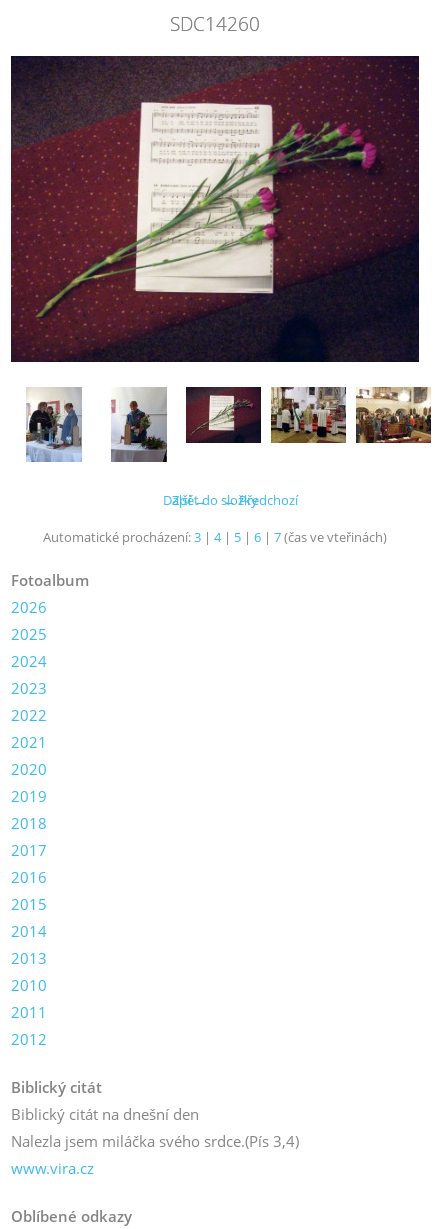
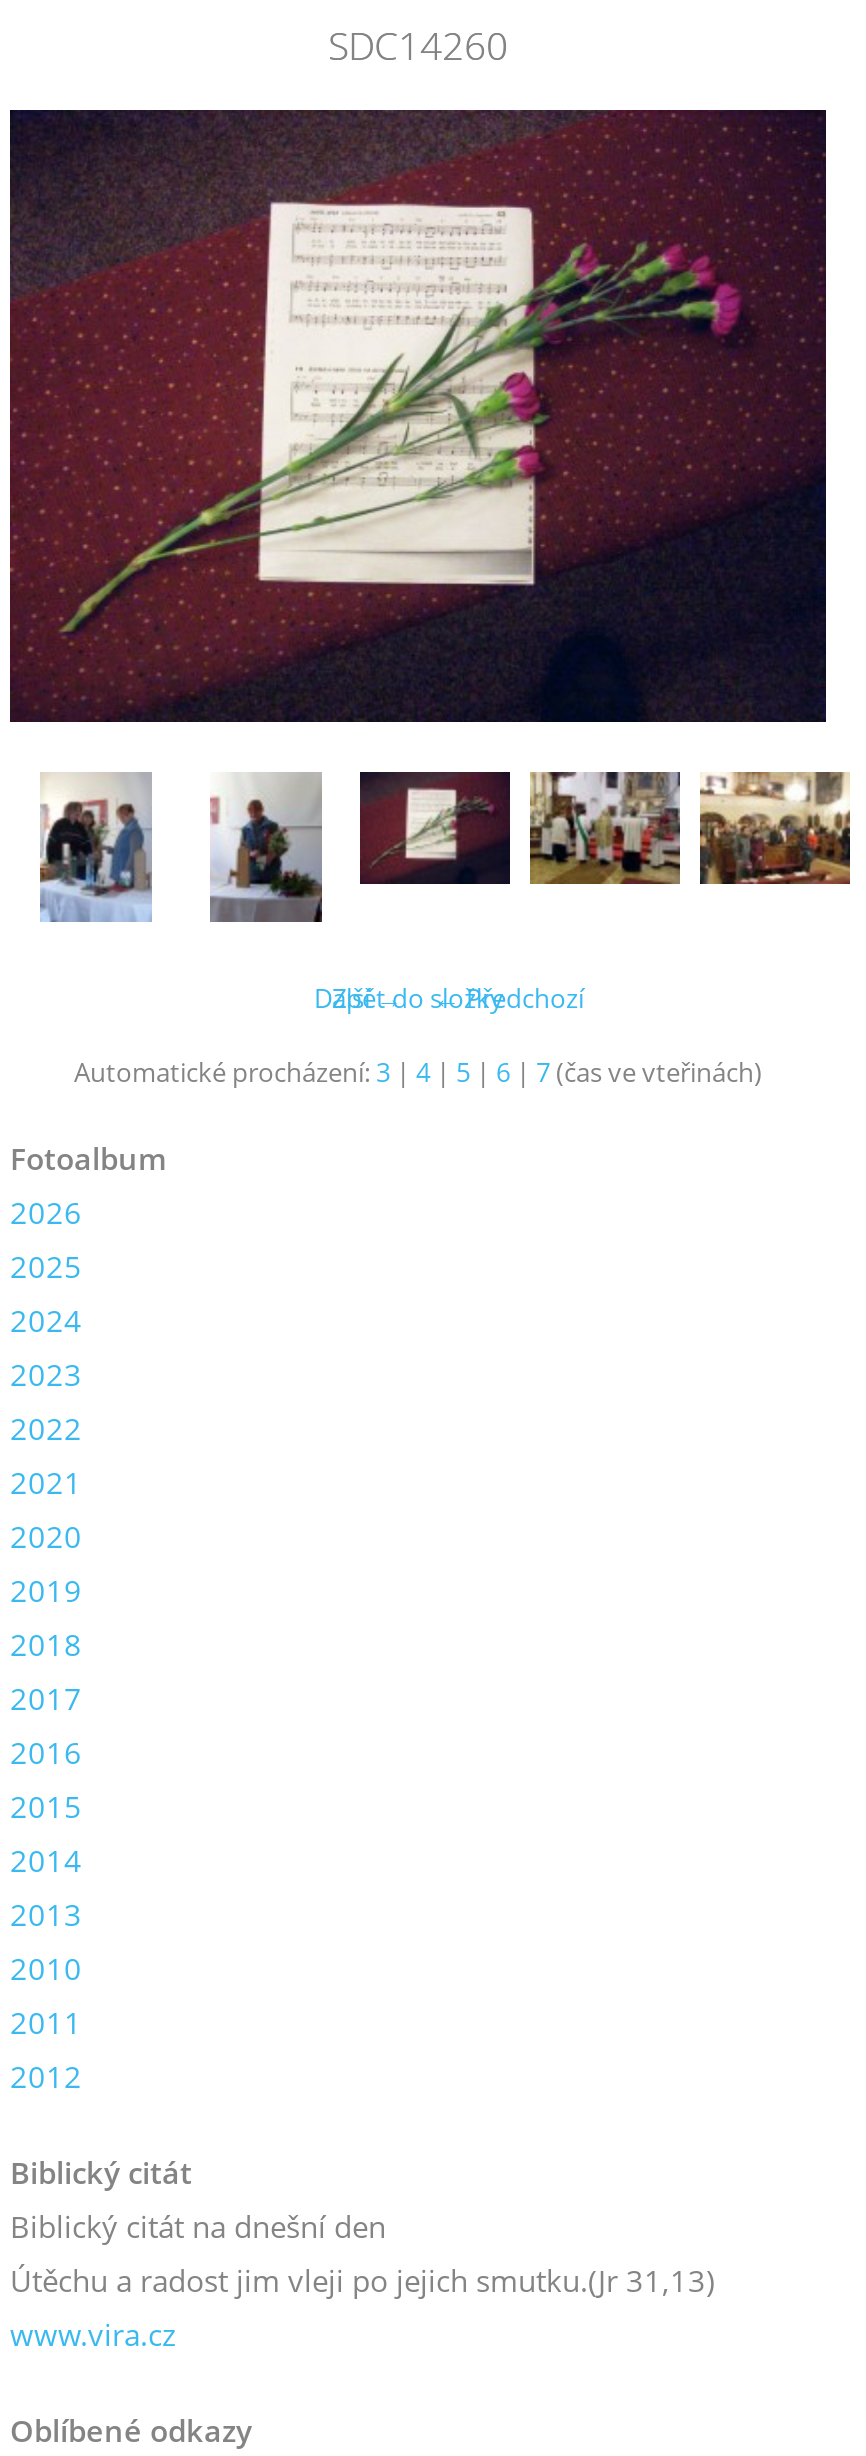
[11,1130,299,1150] Nalezla jsem miláčka svého srdce.(Pís 3,4) -> [10,2259,714,2299] Útěchu a radost jim vleji po jejich smutku.(Jr 31,13)

